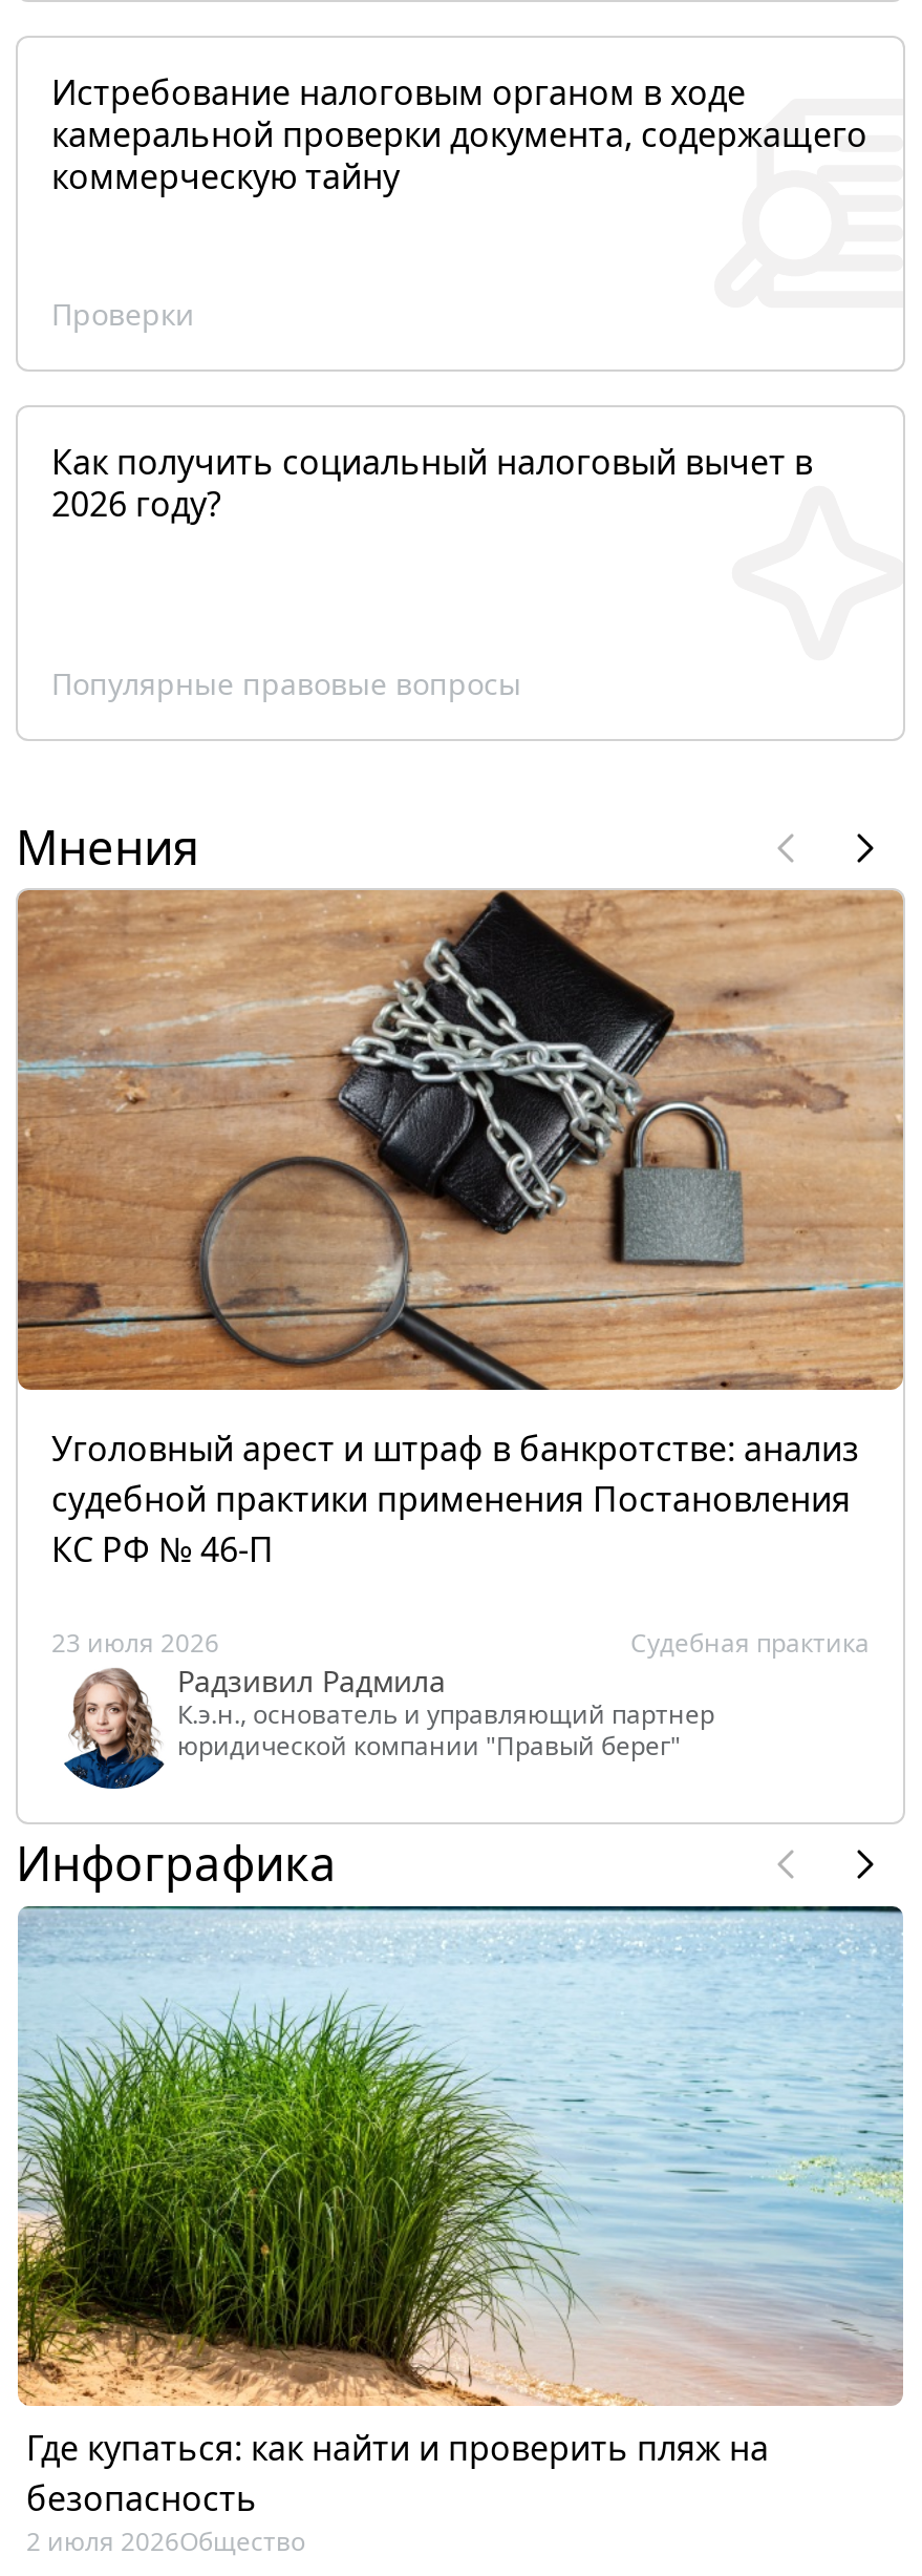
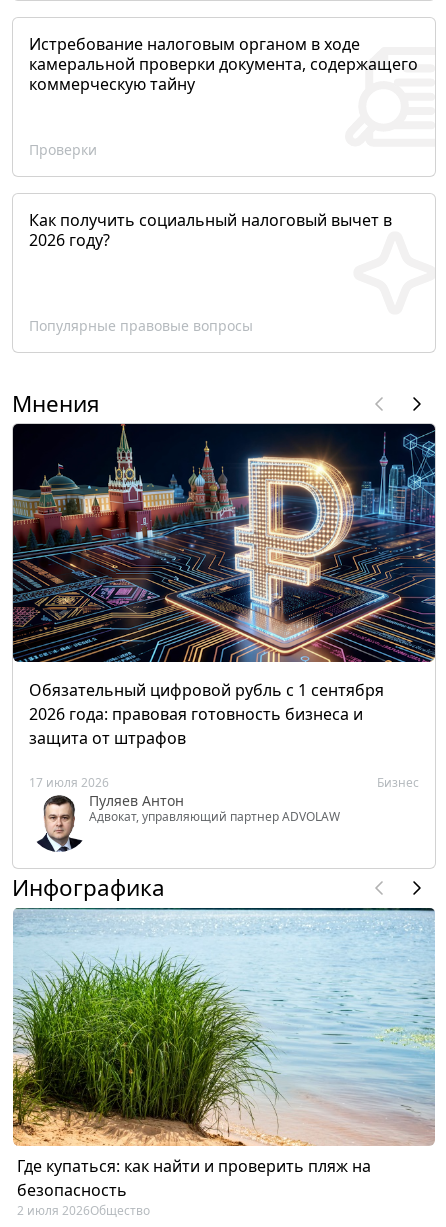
[16,888,905,1572] [image] | Уголовный арест и штраф в банкротстве: анализ | судебной практики применения Постановления | КС РФ № 46-П -> [12,423,436,749] [image] | Обязательный цифровой рубль с 1 сентября | 2026 года: правовая готовность бизнеса и | защита от штрафов
[51,1625,870,1789] [image] | 23 июля 2026 | Судебная практика | Радзивил Радмила | К.э.н., основатель и управляющий партнер | юридической компании "Правый берег" -> [29,774,419,851] [image] | 17 июля 2026 | Бизнес | Пуляев Антон | Адвокат, управляющий партнер ADVOLAW

